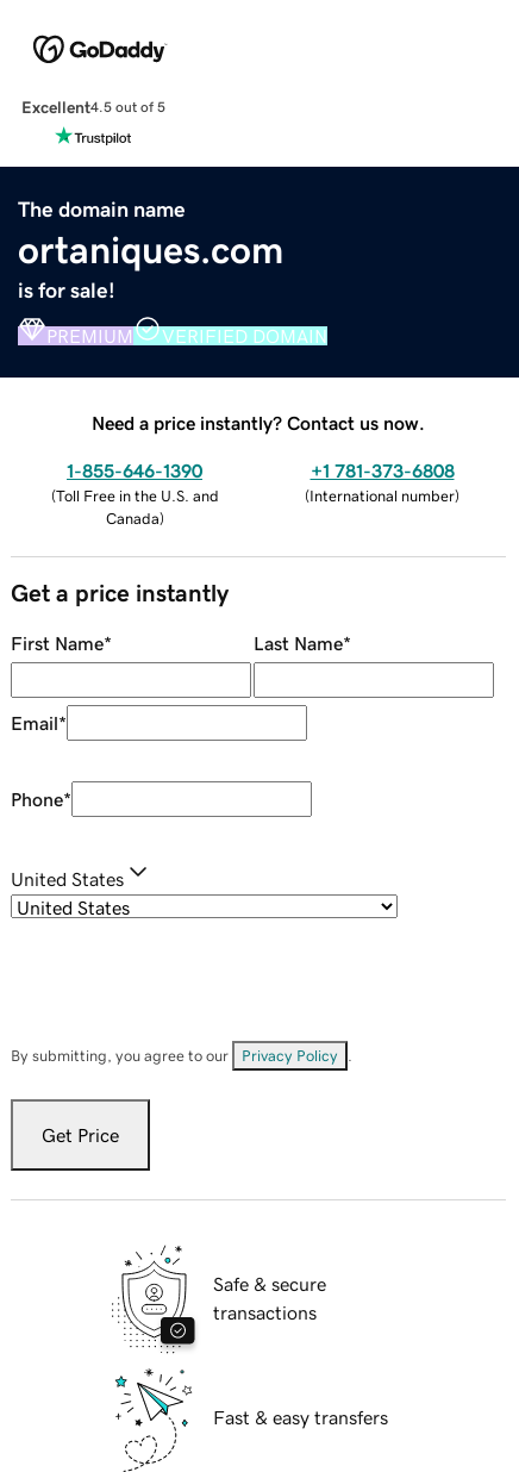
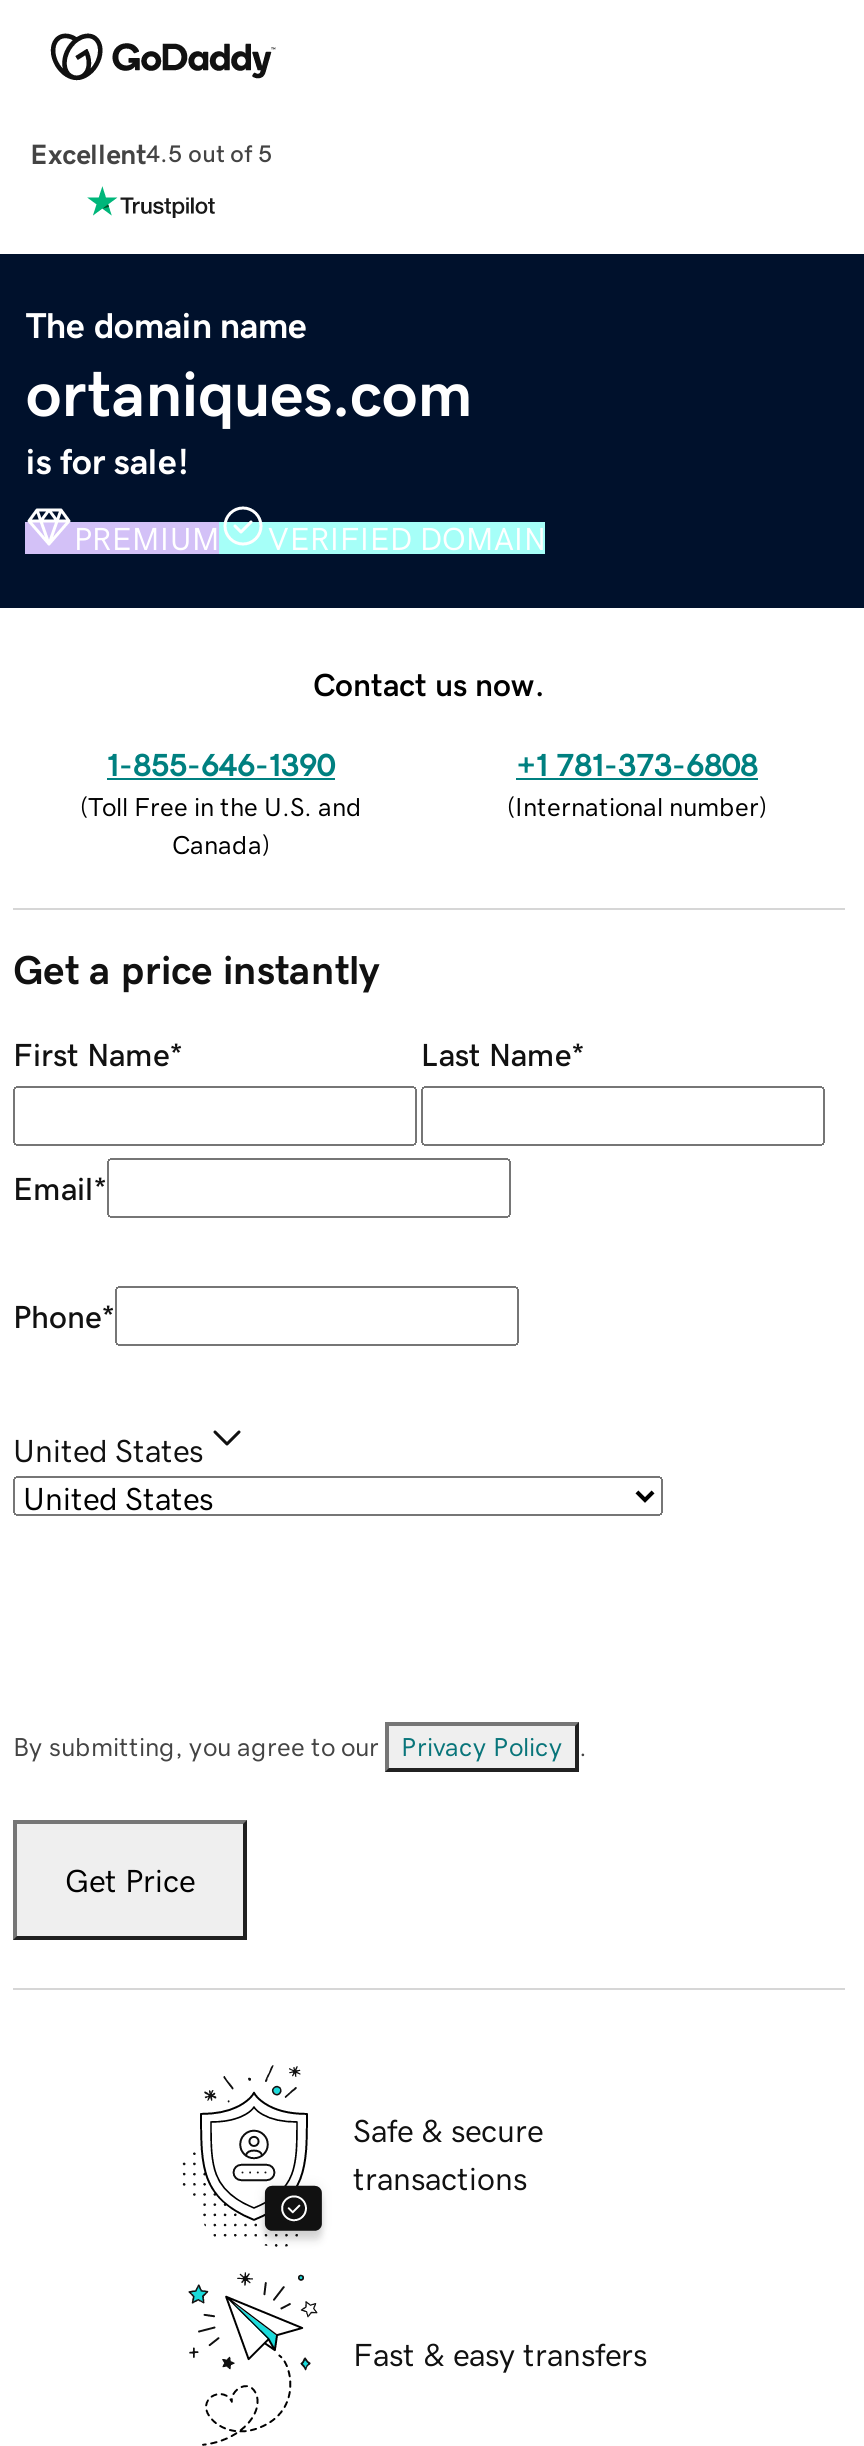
[92,413,425,432] Need a price instantly? Contact us now. -> [313,667,545,699] Contact us now.

